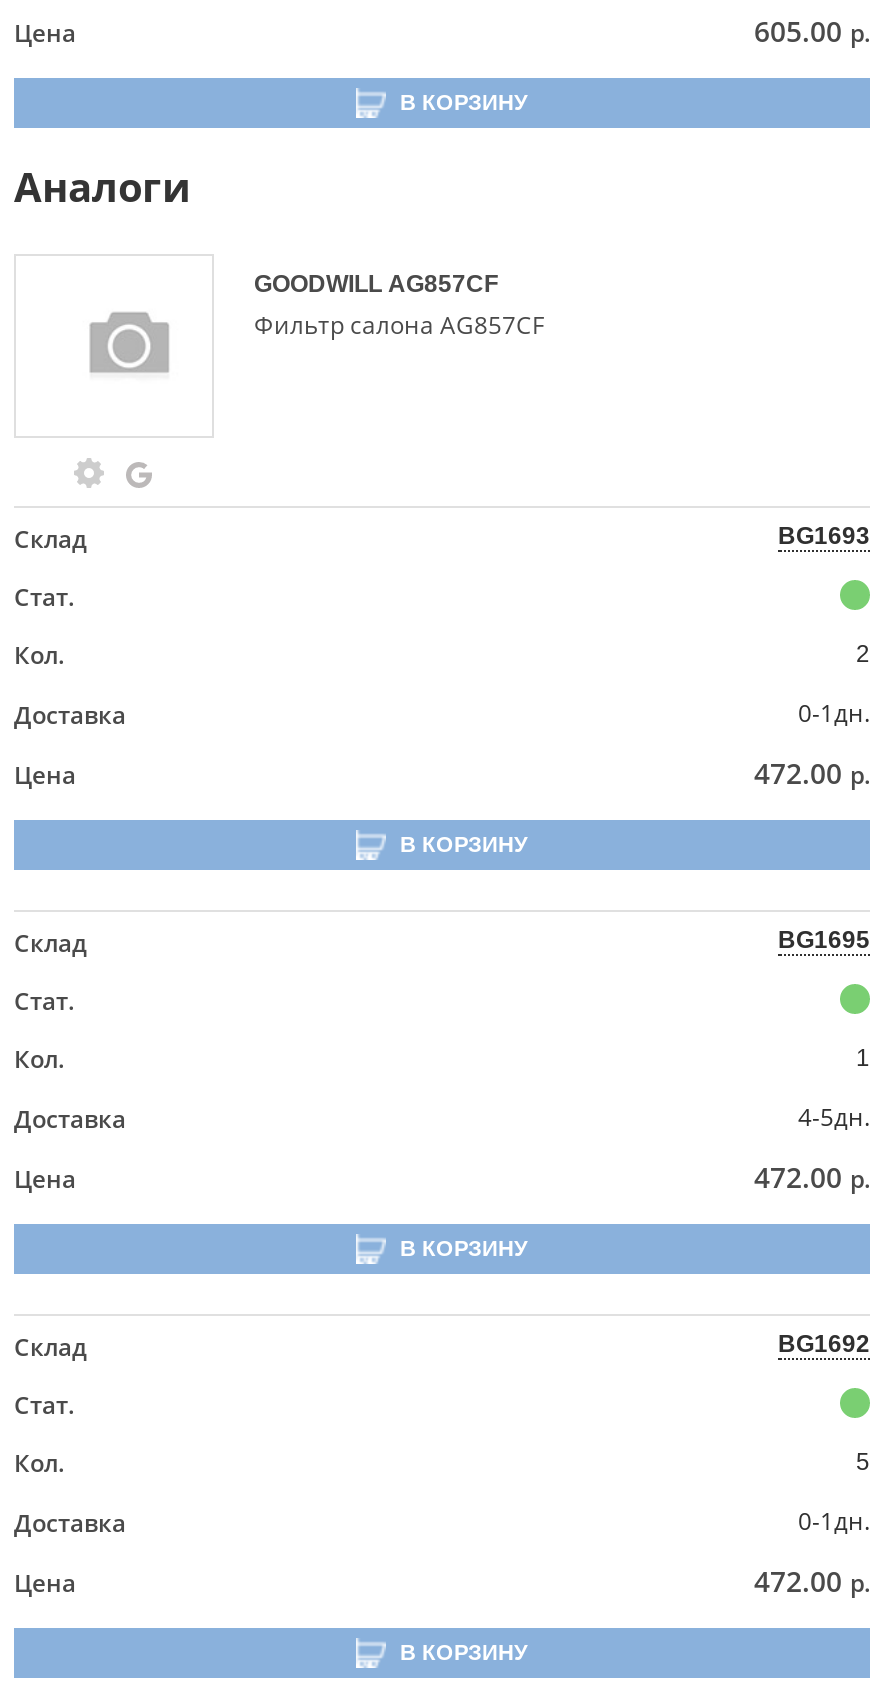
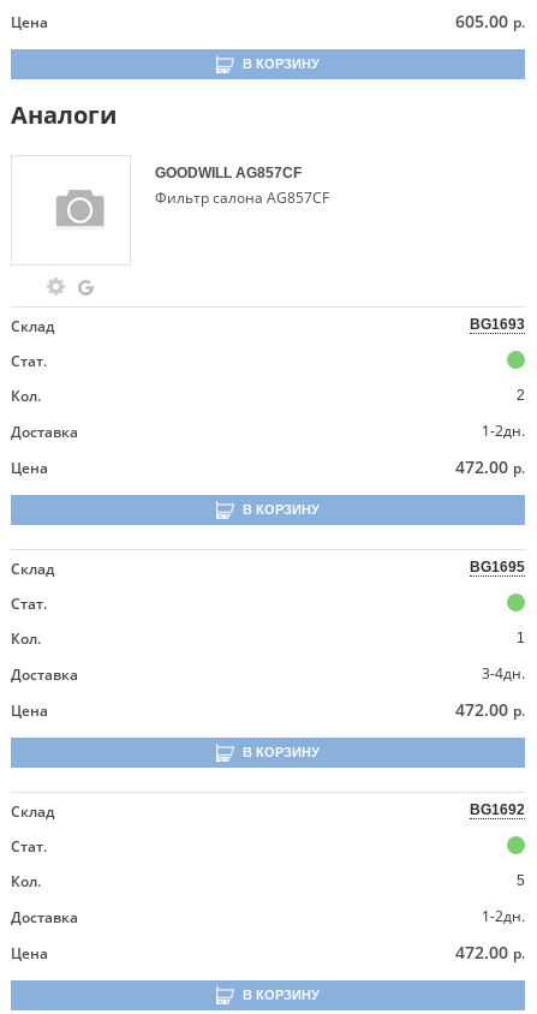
[798,696,870,730] 0-1дн. -> [482,420,525,441] 1-2дн.
[798,1100,870,1134] 4-5дн. -> [482,663,525,684] 3-4дн.
[798,1504,870,1538] 0-1дн. -> [482,906,525,926] 1-2дн.

